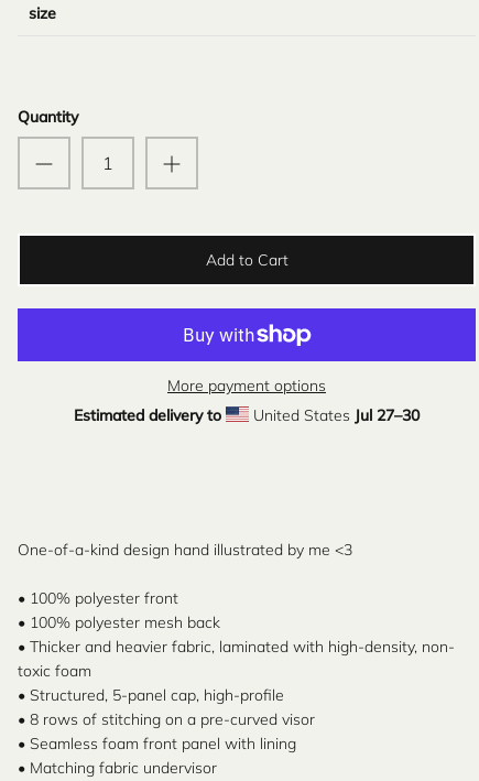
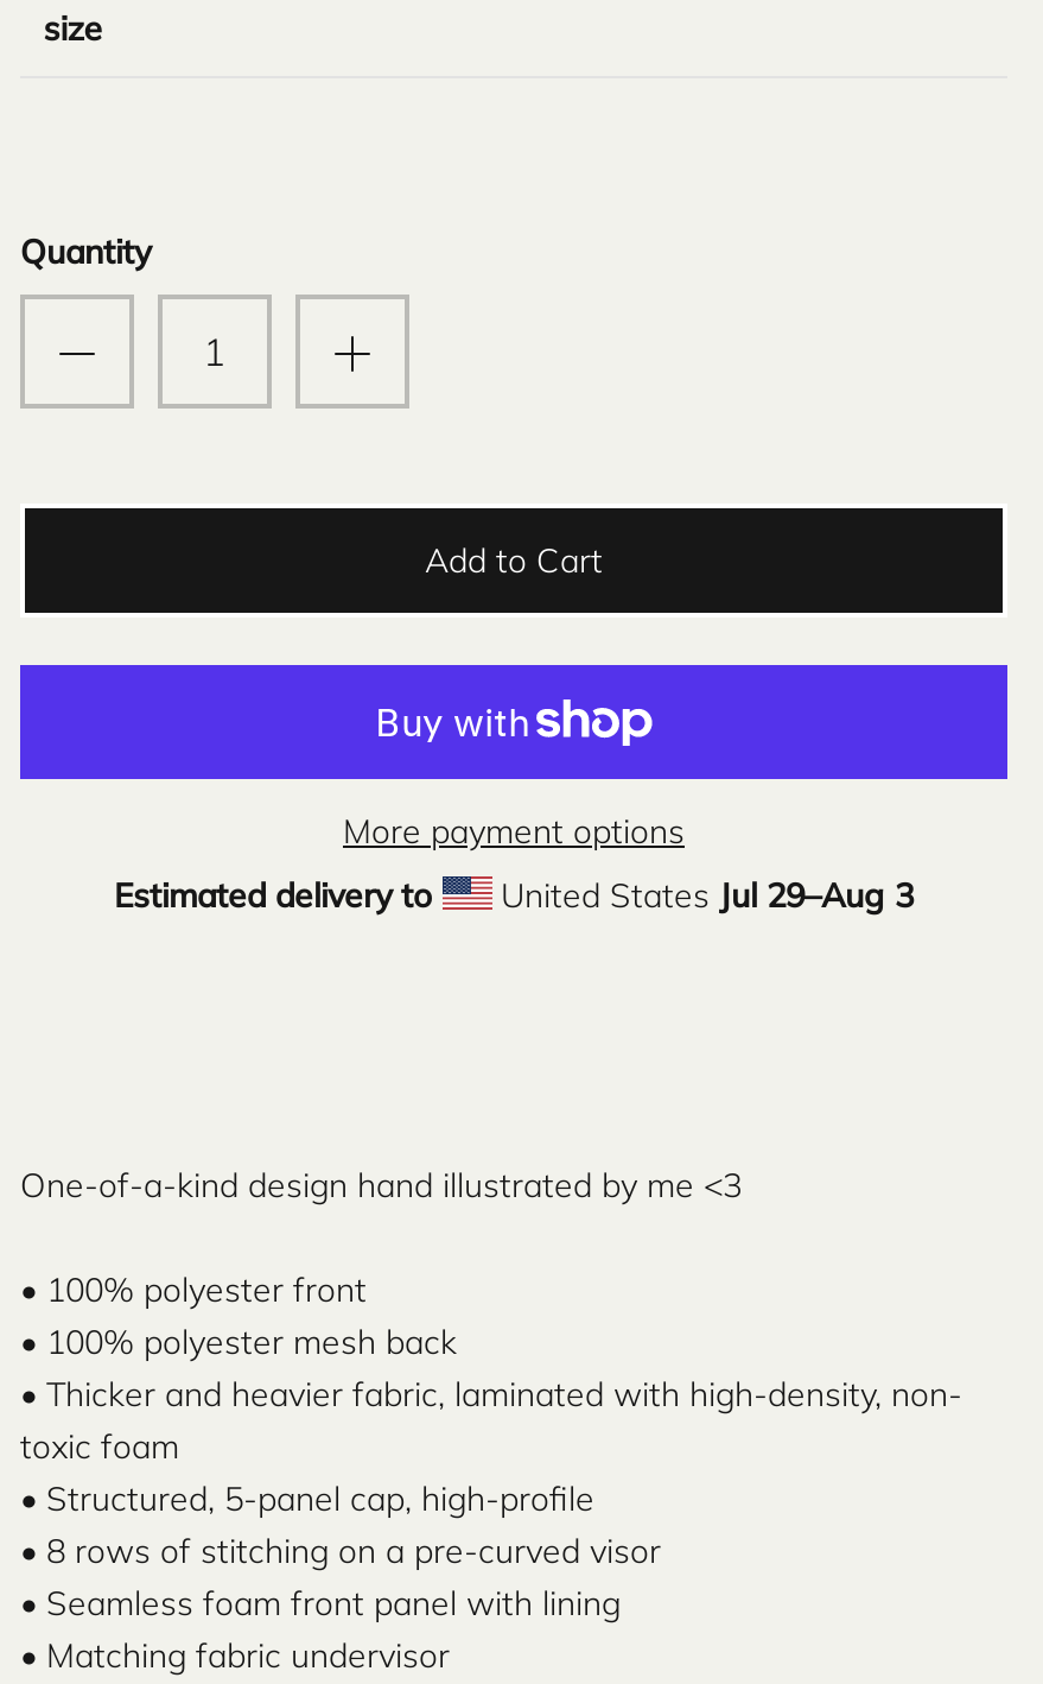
[249,405,420,425] United States Jul 27–30 -> [491,873,914,916] United States Jul 29–Aug 3

